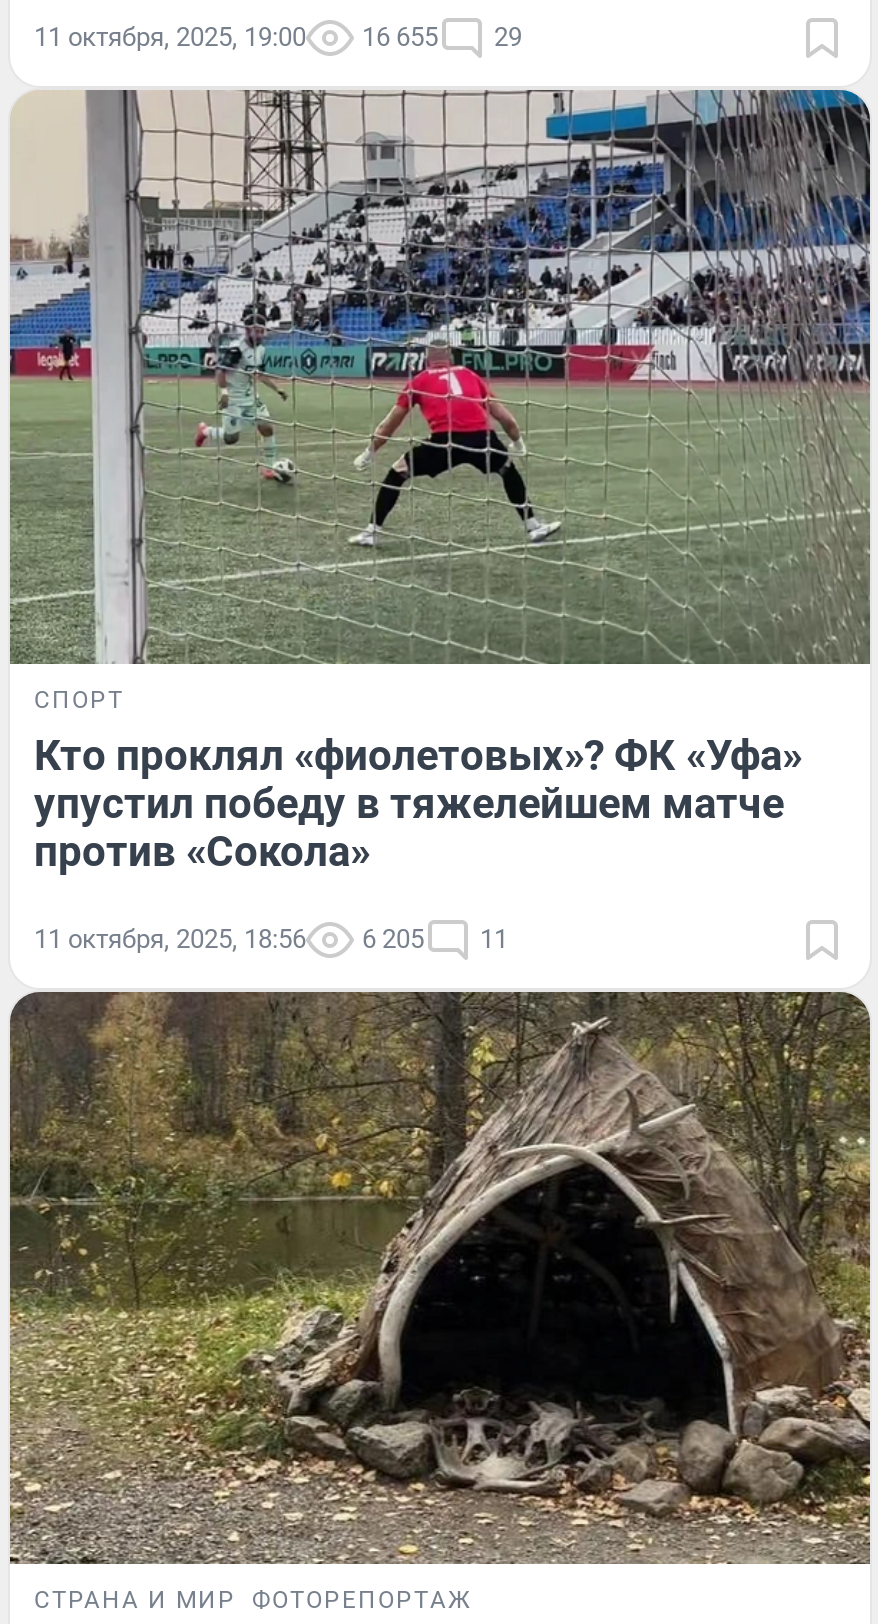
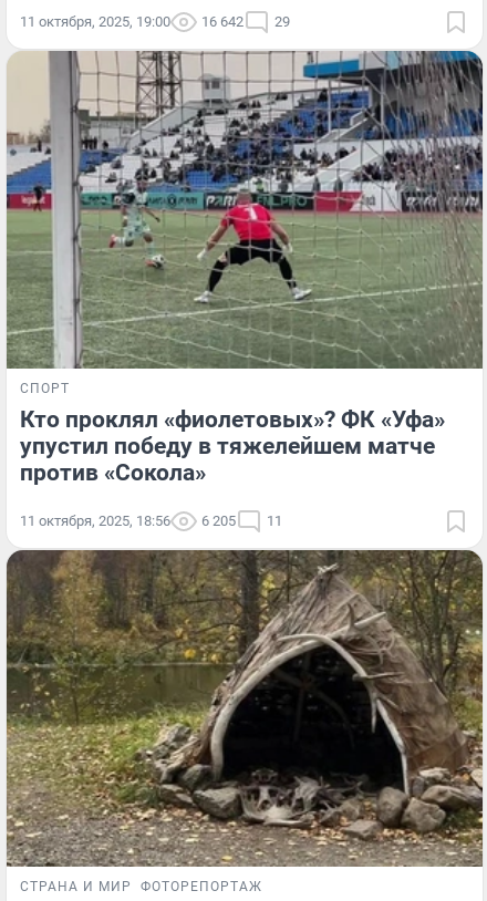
[34,22,522,52] 11 октября, 2025, 19:00 16 655 29 -> [20,13,290,30] 11 октября, 2025, 19:00 16 642 29

